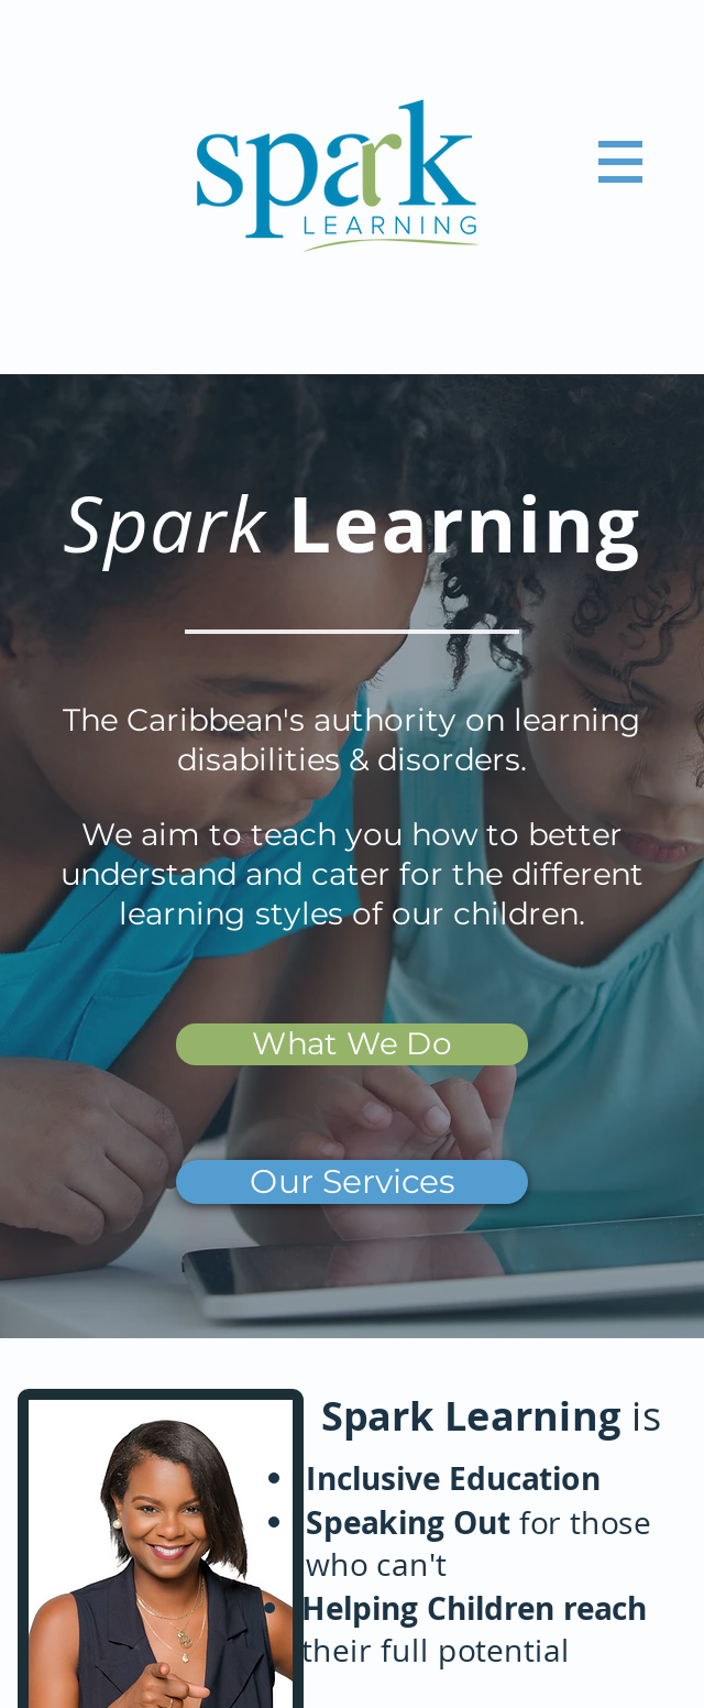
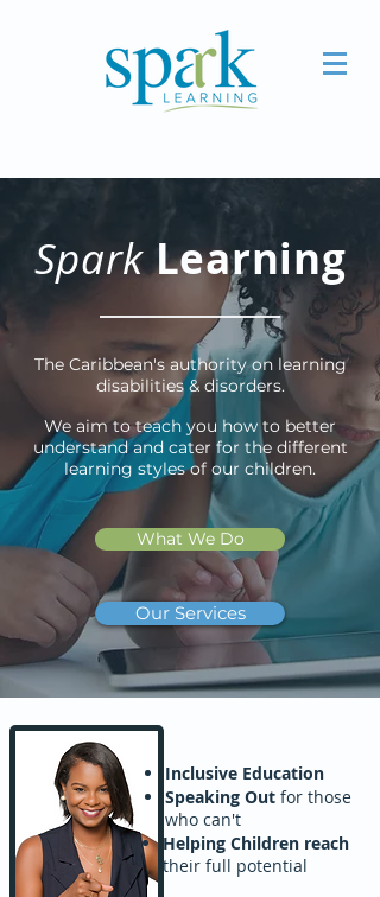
[321,1389,662,1444] Spark Learning is -> none

